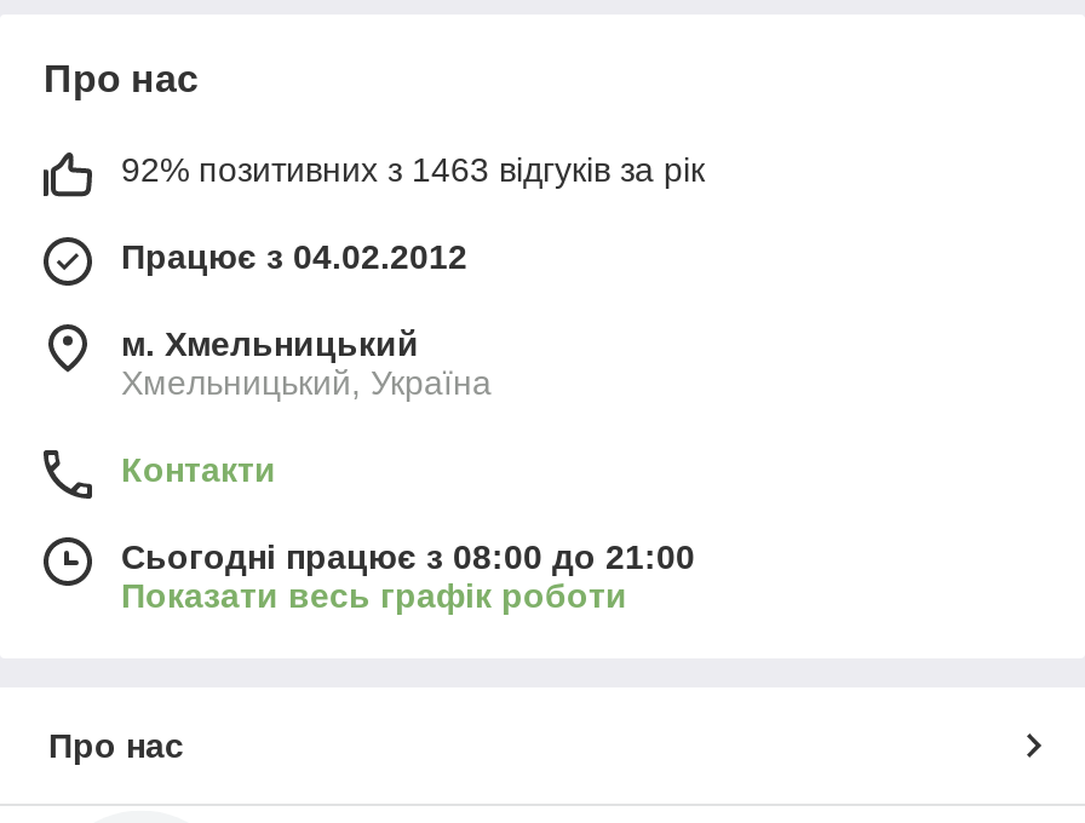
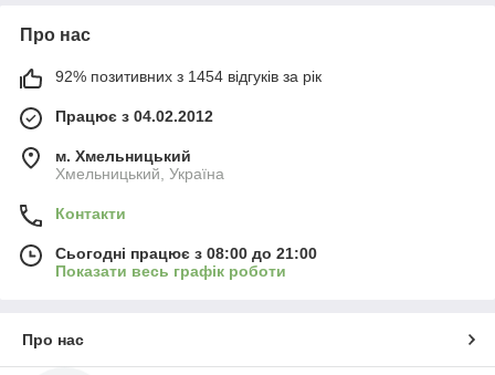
[121,150,705,189] 92% позитивних з 1463 відгуків за рік -> [55,67,322,85] 92% позитивних з 1454 відгуків за рік

